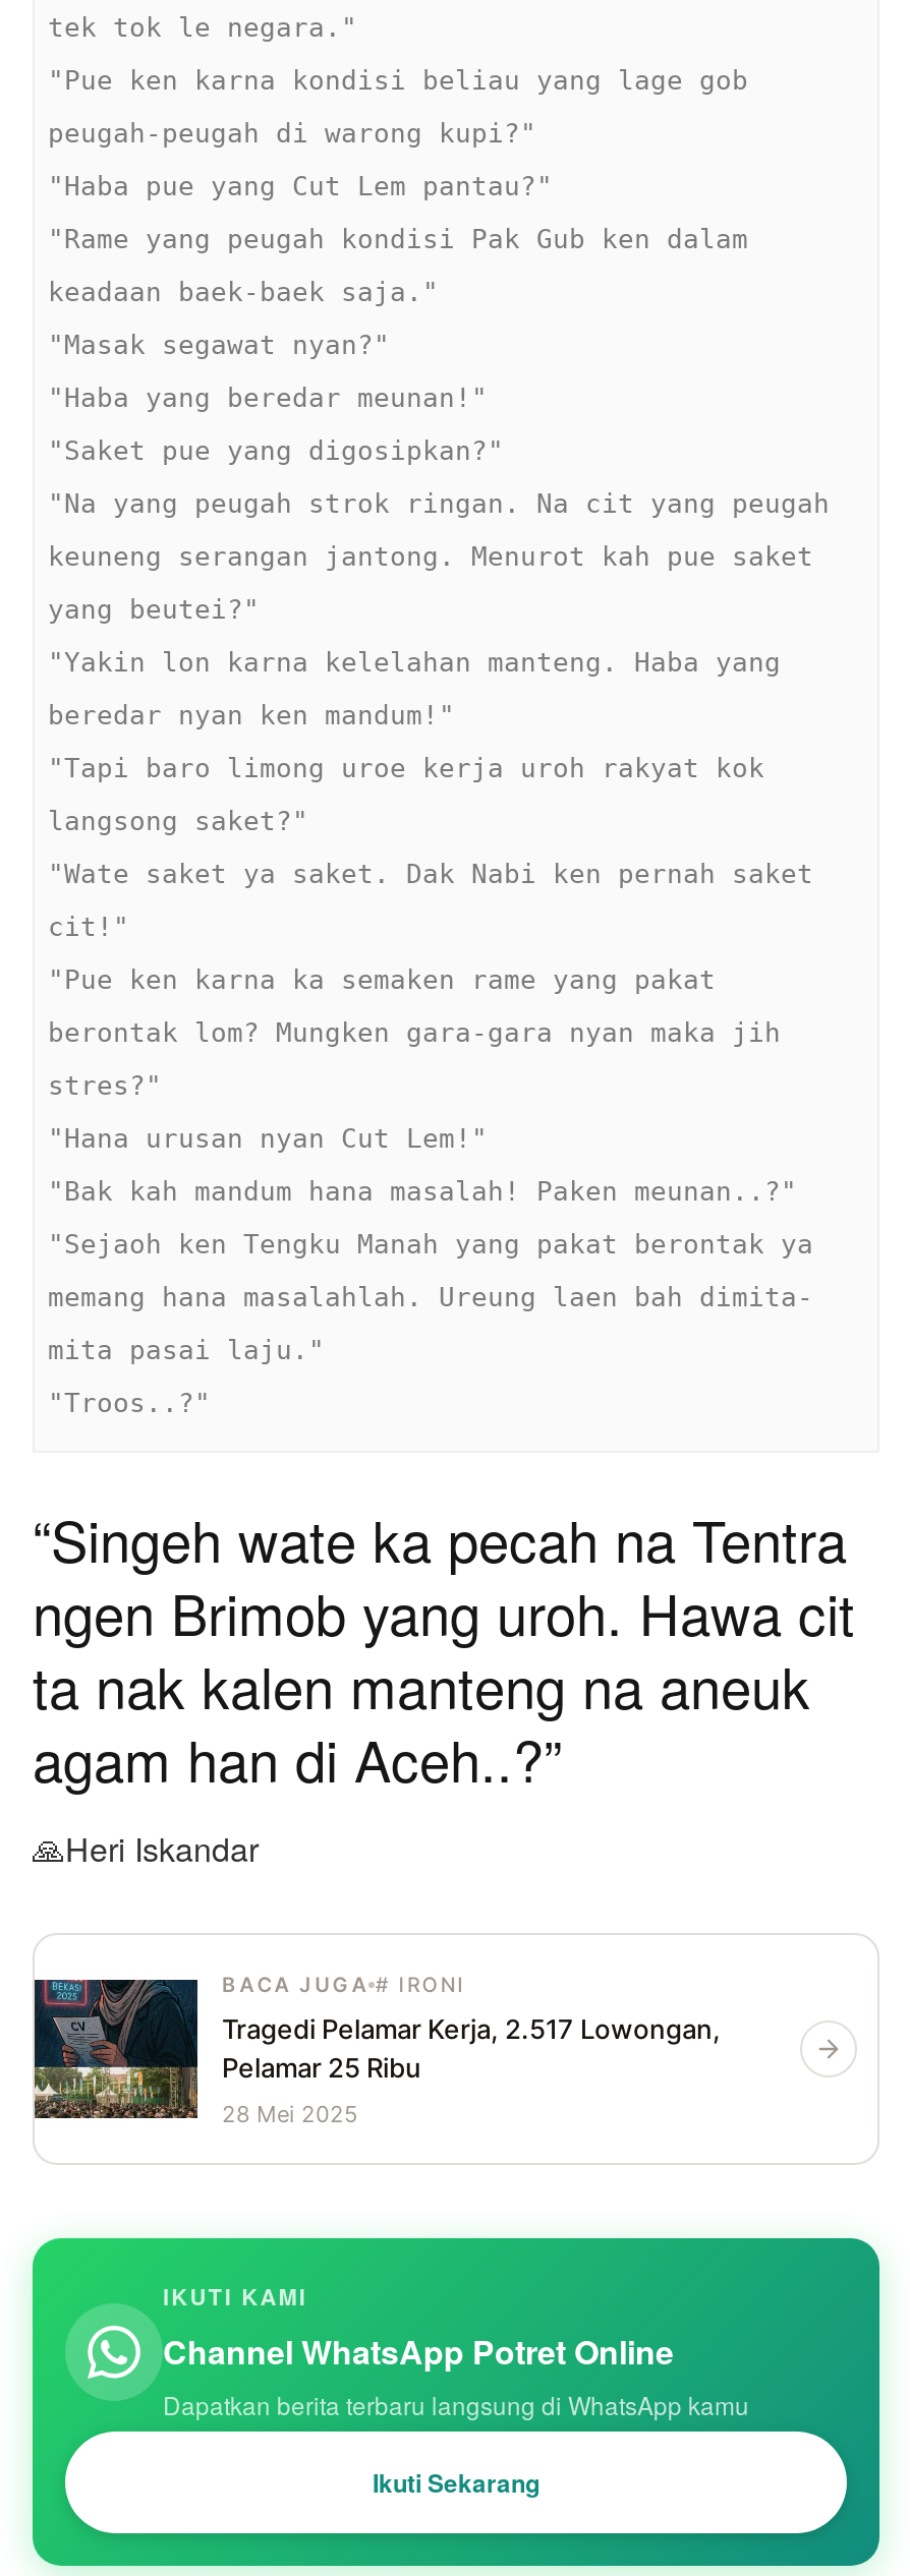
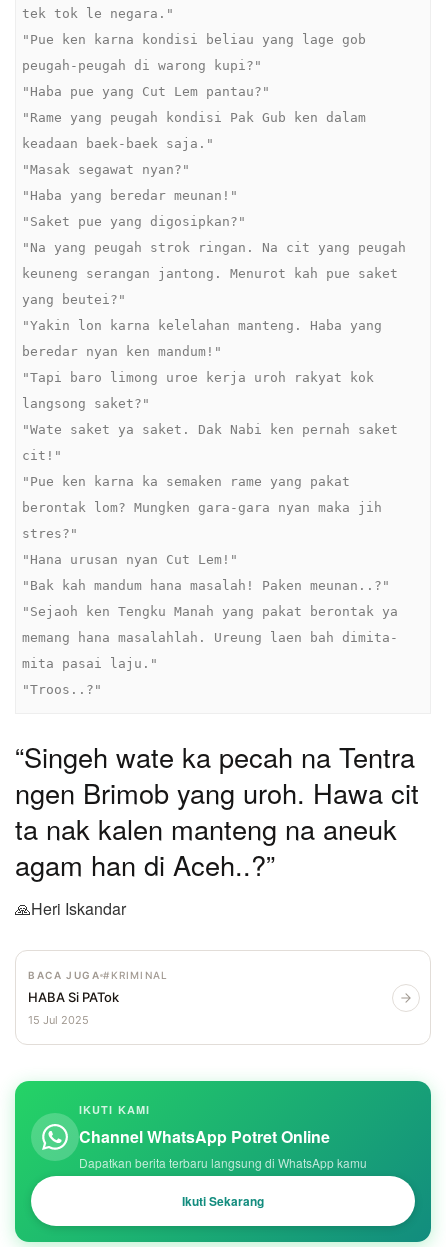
[222,1972,466,1997] BACA JUGA # IRONI -> [28,969,168,981] BACA JUGA #KRIMINAL
[222,2013,721,2084] Tragedi Pelamar Kerja, 2.517 Lowongan, | Pelamar 25 Ribu -> [28,989,119,1005] HABA Si PATok
[222,2100,358,2129] 28 Mei 2025 -> [28,1013,89,1027] 15 Jul 2025

